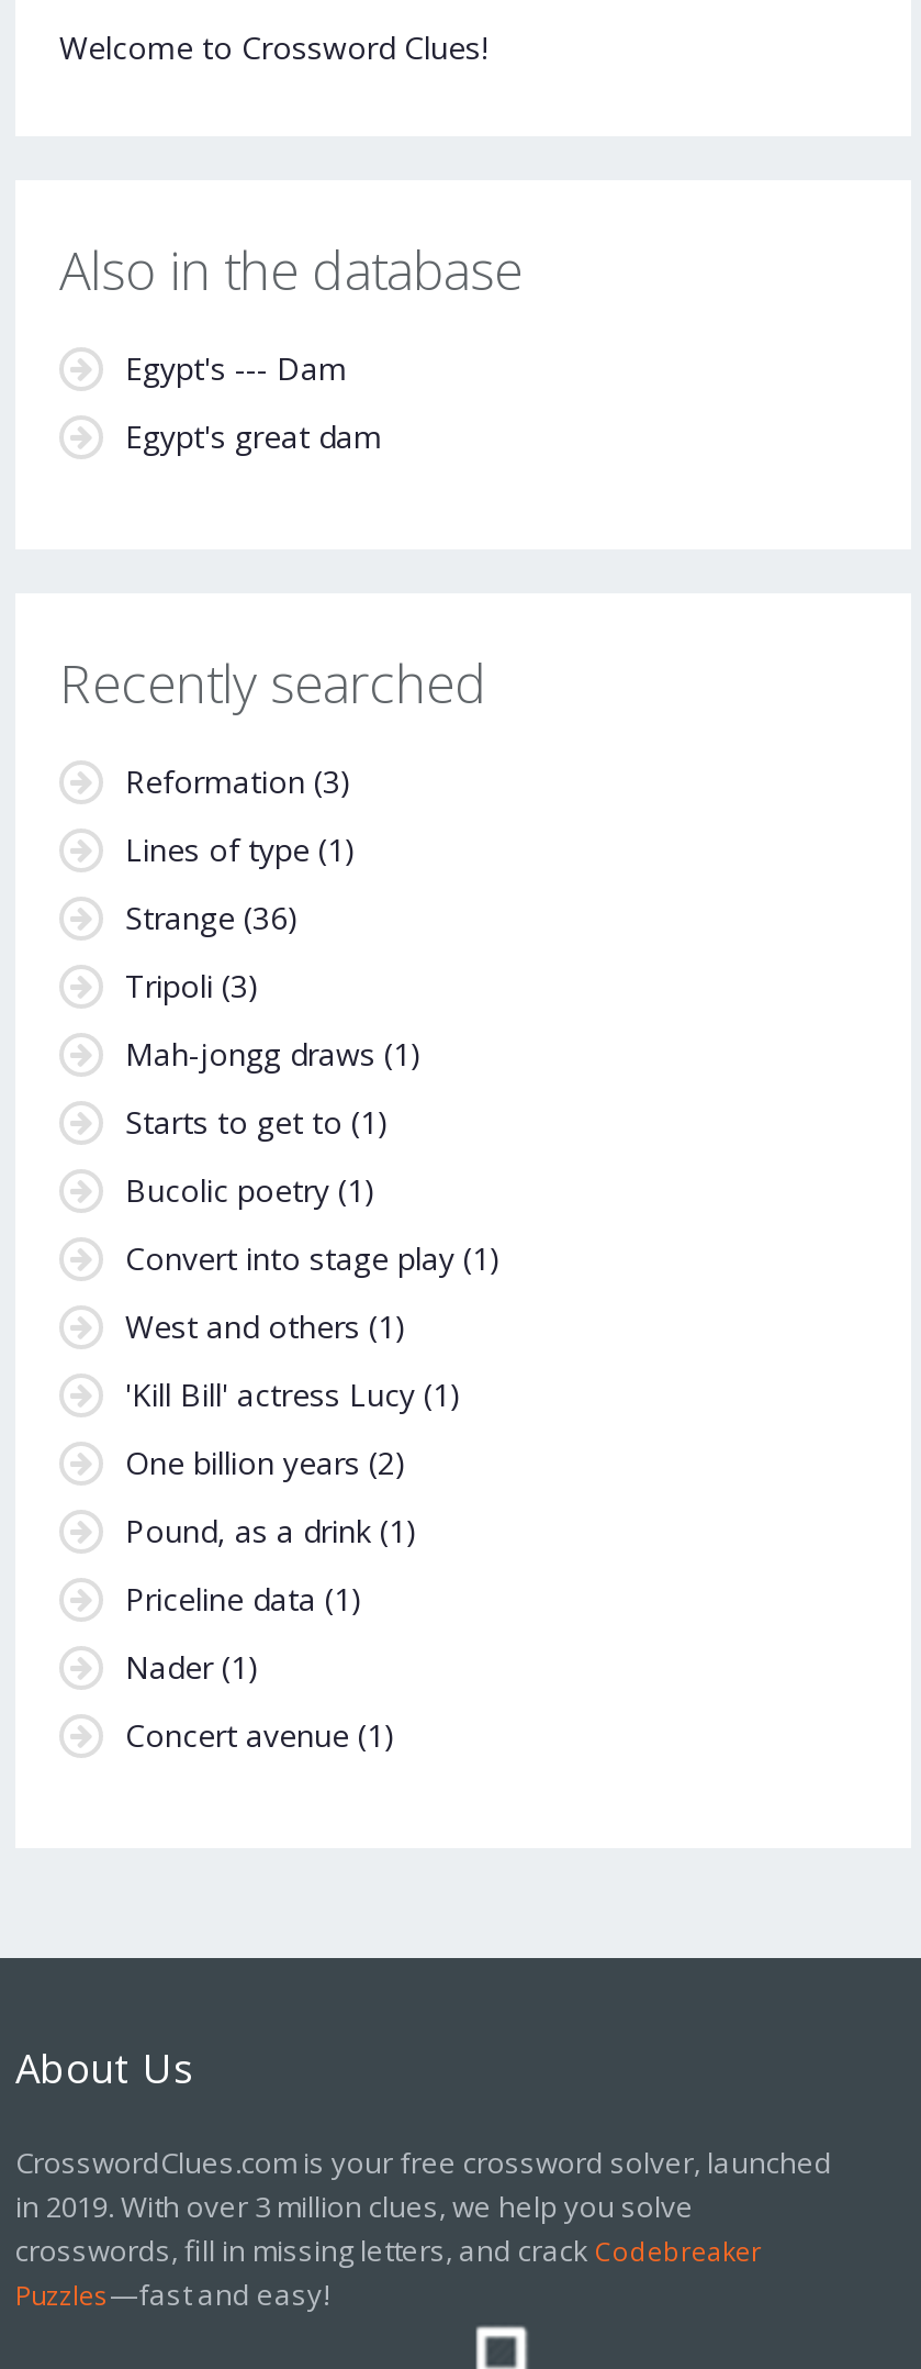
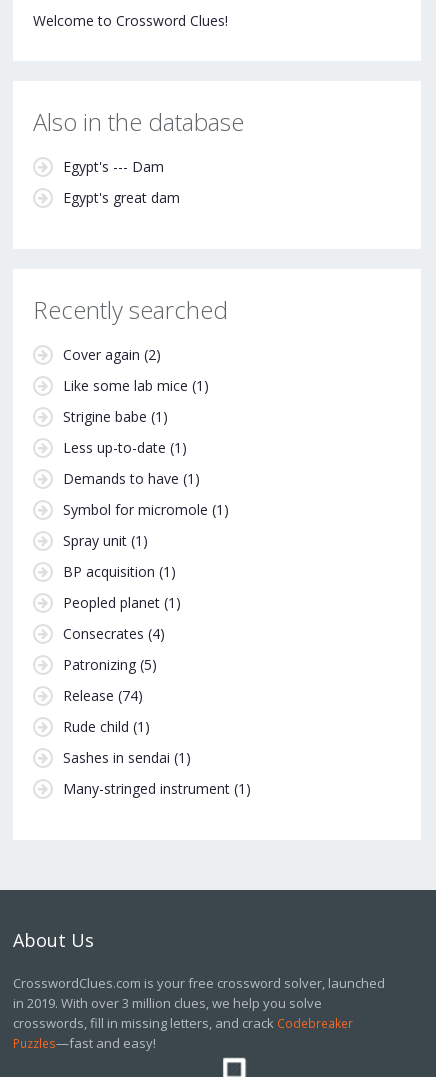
[125,760,351,802] Reformation (3) -> [63,345,161,364] Cover again (2)
[125,828,356,870] Lines of type (1) -> [63,376,209,395] Like some lab mice (1)
[125,897,299,938] Strange (36) -> [63,407,168,426] Strigine babe (1)
[125,965,259,1006] Tripoli (3) -> [63,438,187,457] Less up-to-date (1)
[125,1033,422,1075] Mah-jongg draws (1) -> [63,469,200,488] Demands to have (1)
[125,1101,389,1143] Starts to get to (1) -> [63,500,229,519] Symbol for micromole (1)
[125,1169,375,1211] Bucolic poetry (1) -> [63,531,148,550] Spray unit (1)
[125,1237,501,1279] Convert into stage play (1) -> [63,562,176,581] BP acquisition (1)
[125,1305,406,1347] West and others (1) -> [63,593,181,612] Peopled planet (1)
[125,1373,461,1415] 'Kill Bill' actress Lucy (1) -> [63,624,165,643] Consecrates (4)
[125,1442,406,1483] One billion years (2) -> [63,655,157,674] Patronizing (5)
[125,1510,417,1551] Pound, as a drink (1) -> [63,686,143,705] Release (74)
[125,1578,362,1620] Priceline data (1) -> [63,717,150,736] Rude child (1)
[125,1646,259,1688] Nader (1) -> [63,748,191,767] Sashes in sendai (1)
[125,1714,395,1756] Concert avenue (1) -> [63,779,251,798] Many-stringed instrument (1)

